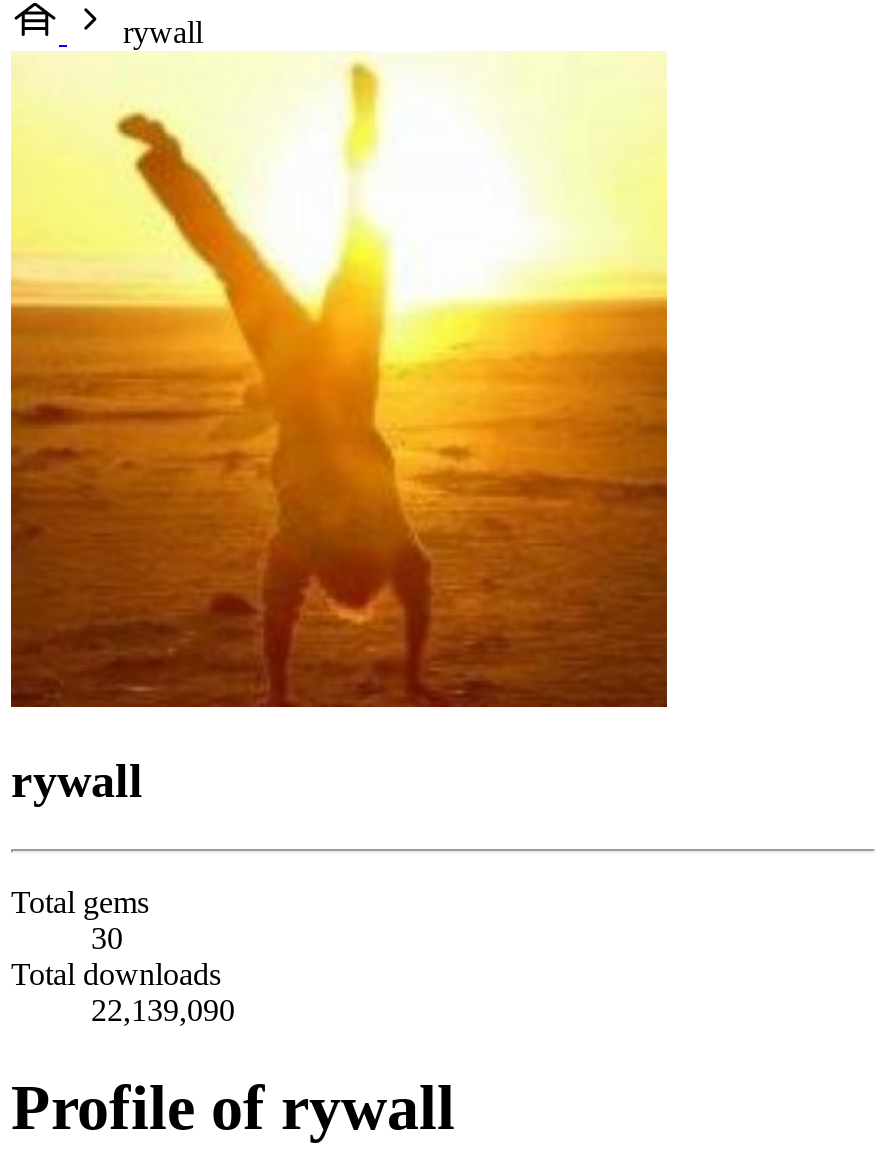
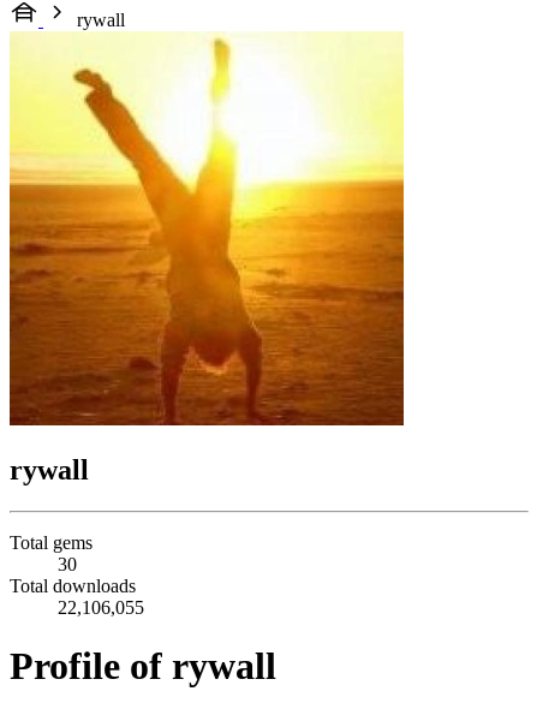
[91,993,235,1027] 22,139,090 -> [58,597,144,617] 22,106,055

